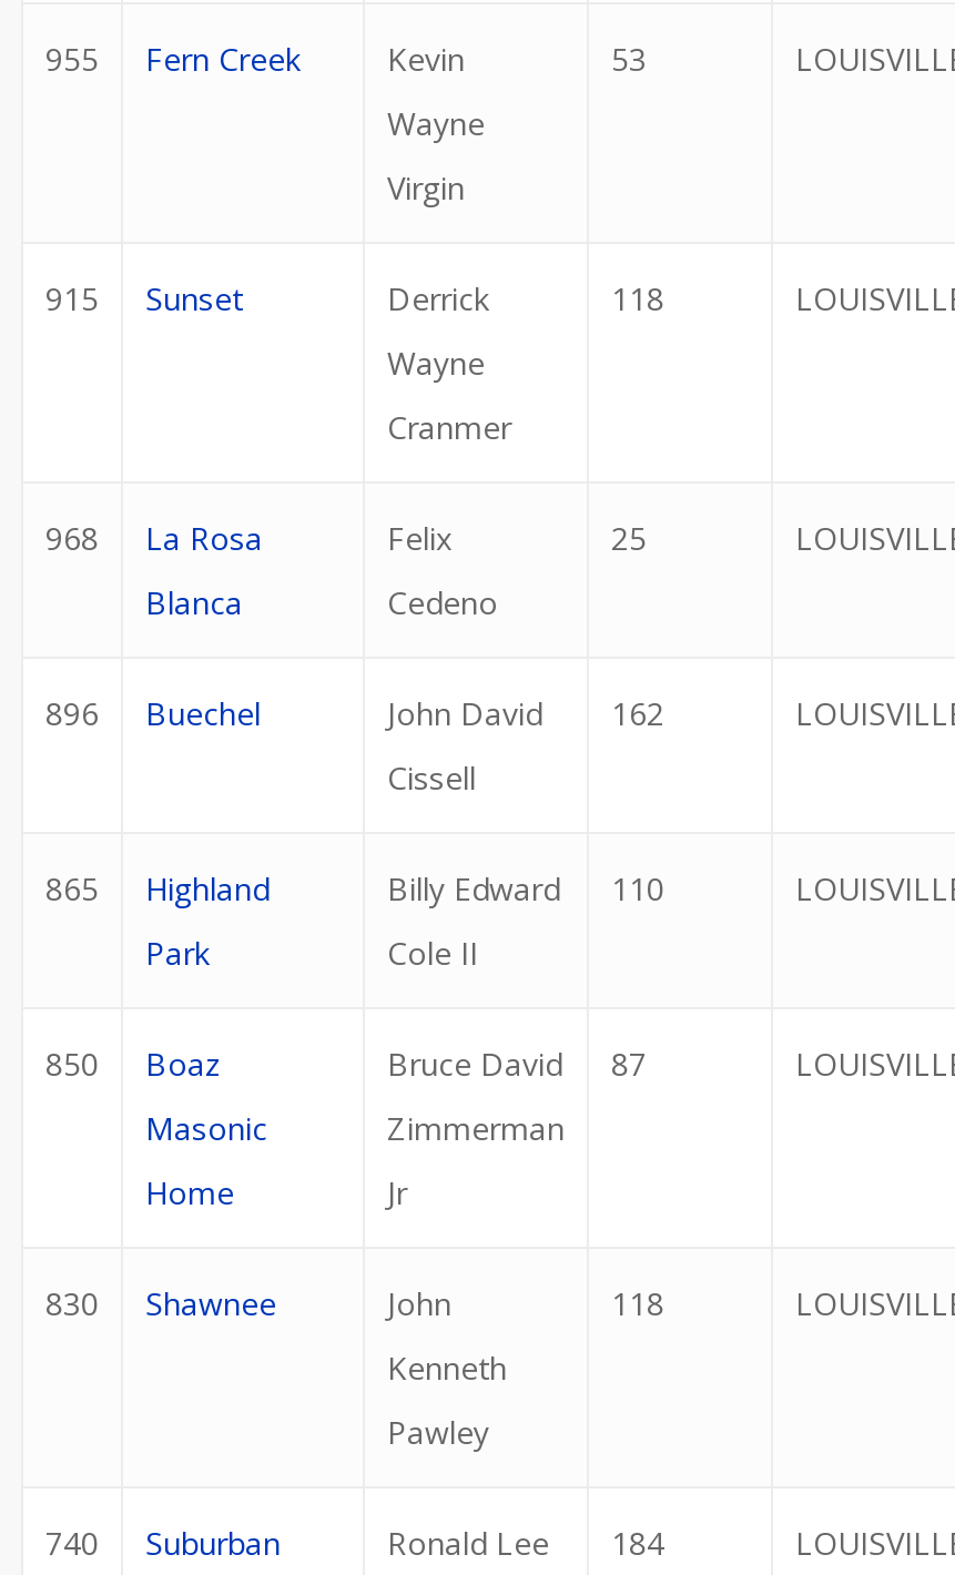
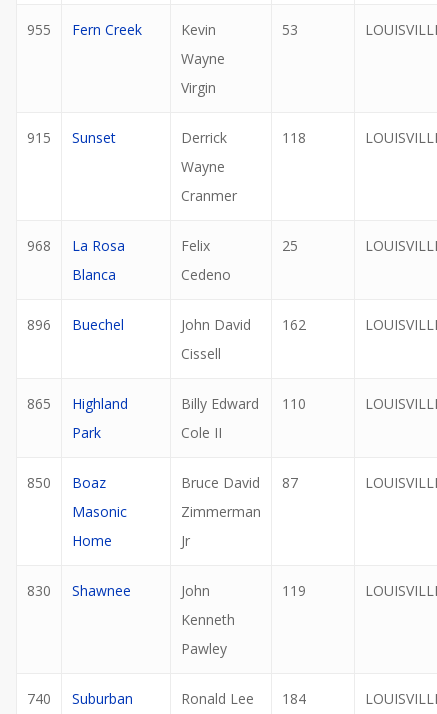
[611,1282,664,1324] 118 -> [282,581,306,600] 119

